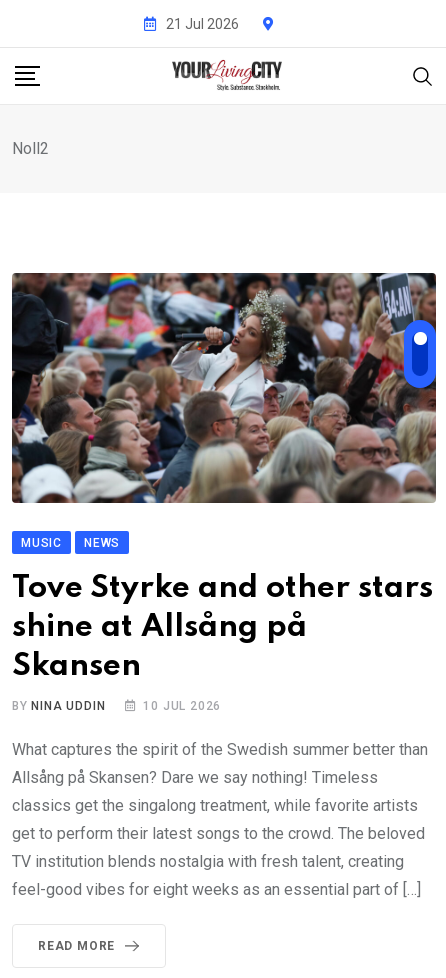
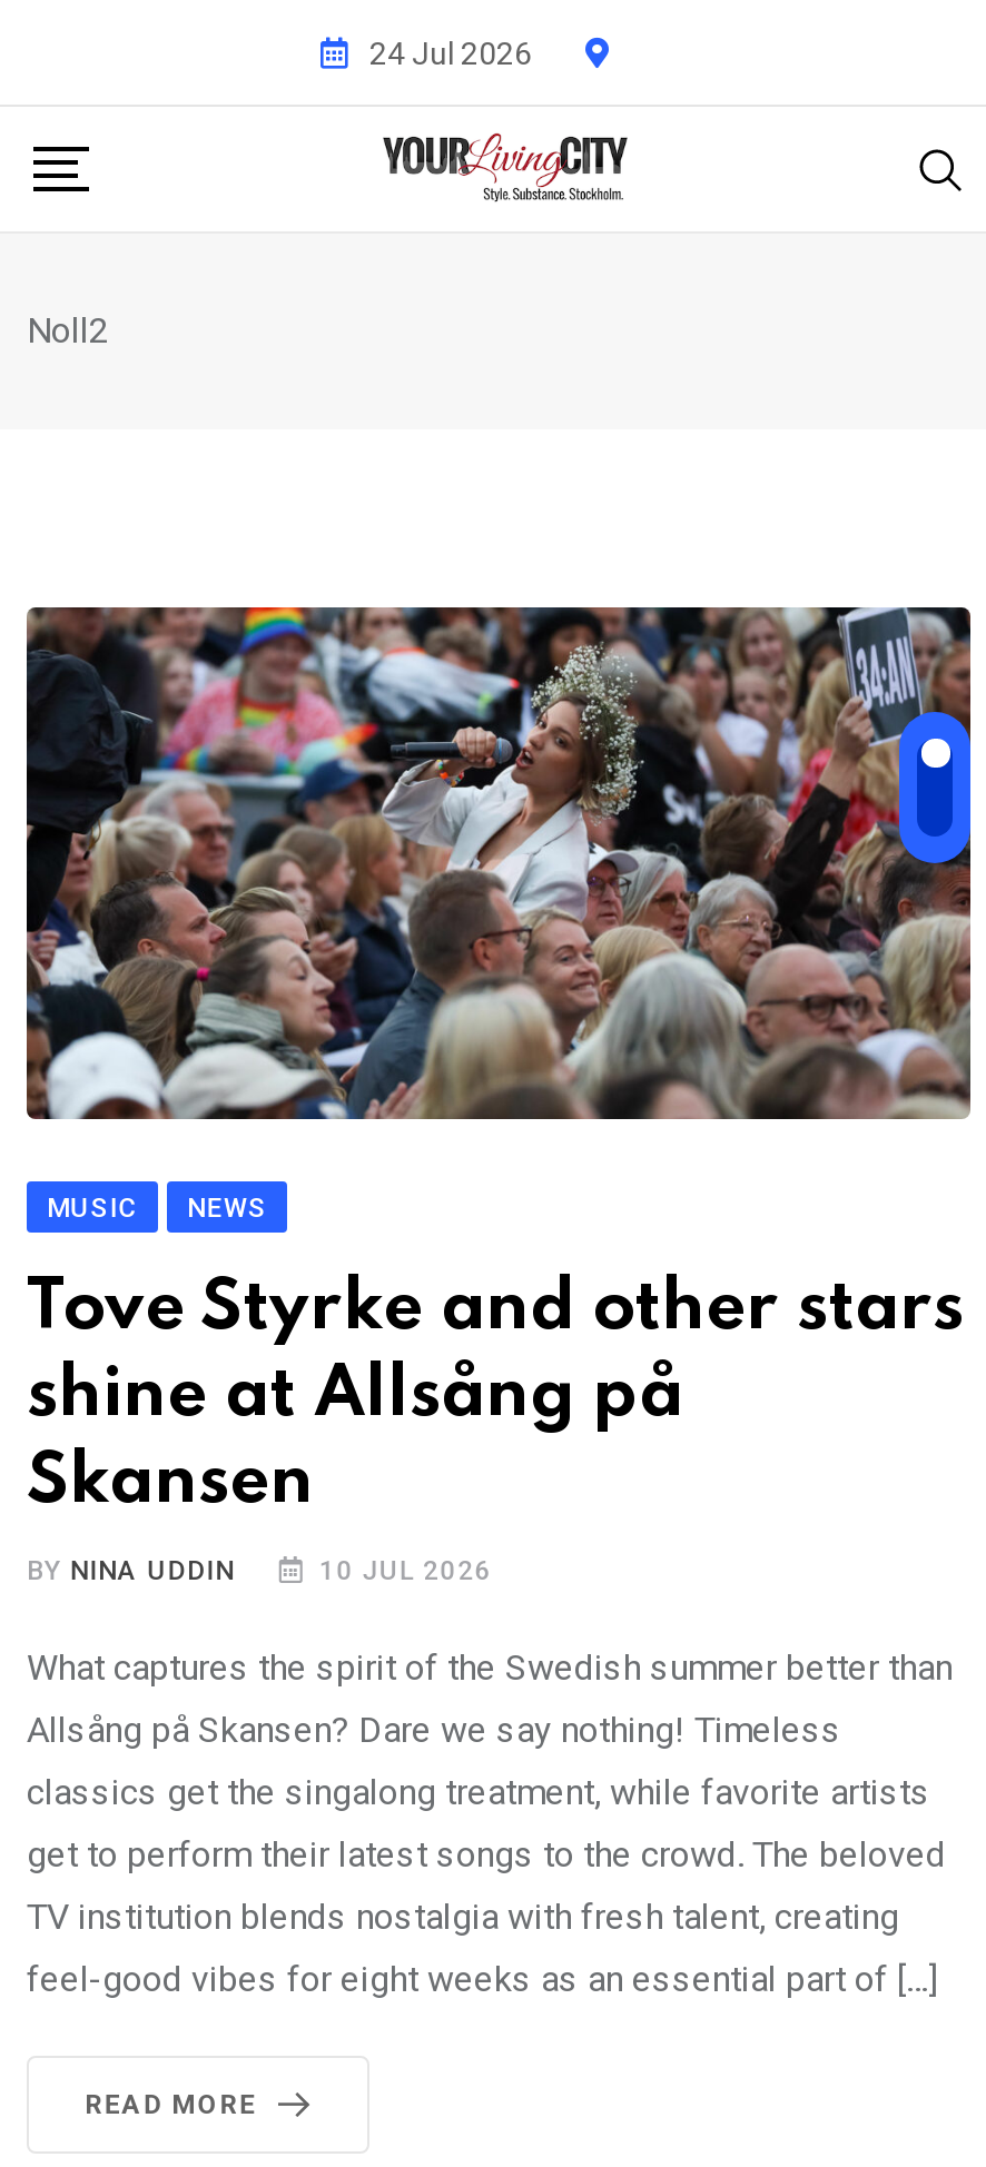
[166,15,239,31] 21 Jul 2026 -> [369,34,532,70] 24 Jul 2026

